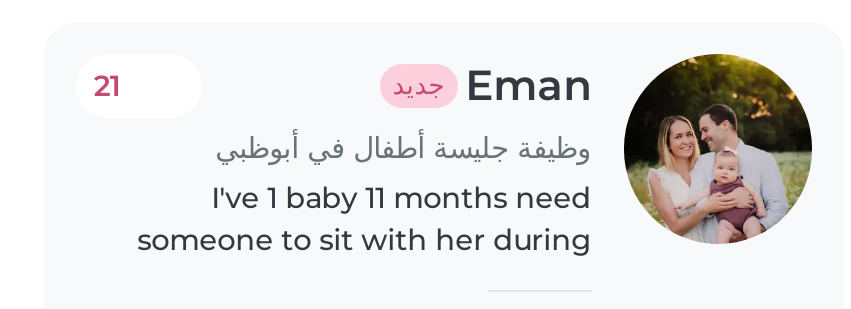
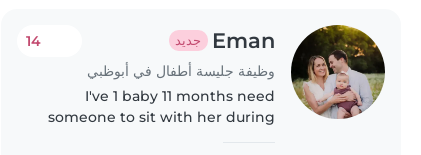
[94,68,120,104] 21 -> [26,32,41,50] 14

